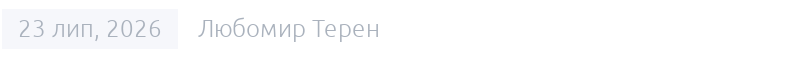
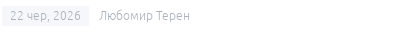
[18,14,380,40] 23 лип, 2026 Любомир Терен -> [10,9,190,22] 22 чер, 2026 Любомир Терен

